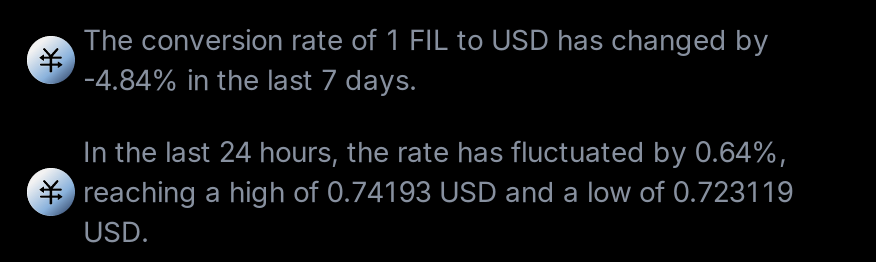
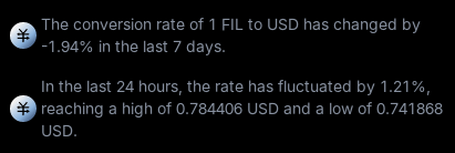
[83,63,417,97] -4.84% in the last 7 days. -> [41,37,226,56] -1.94% in the last 7 days.
[83,135,787,169] In the last 24 hours, the rate has fluctuated by 0.64%, -> [41,77,431,96] In the last 24 hours, the rate has fluctuated by 1.21%,
[83,175,793,209] reaching a high of 0.74193 USD and a low of 0.723119 -> [41,99,443,118] reaching a high of 0.784406 USD and a low of 0.741868

